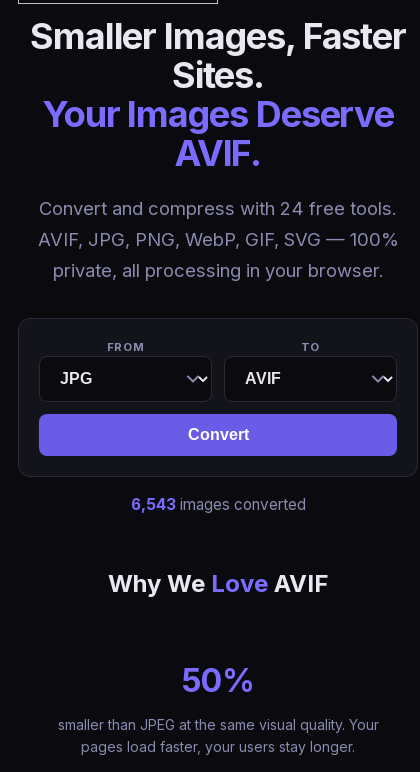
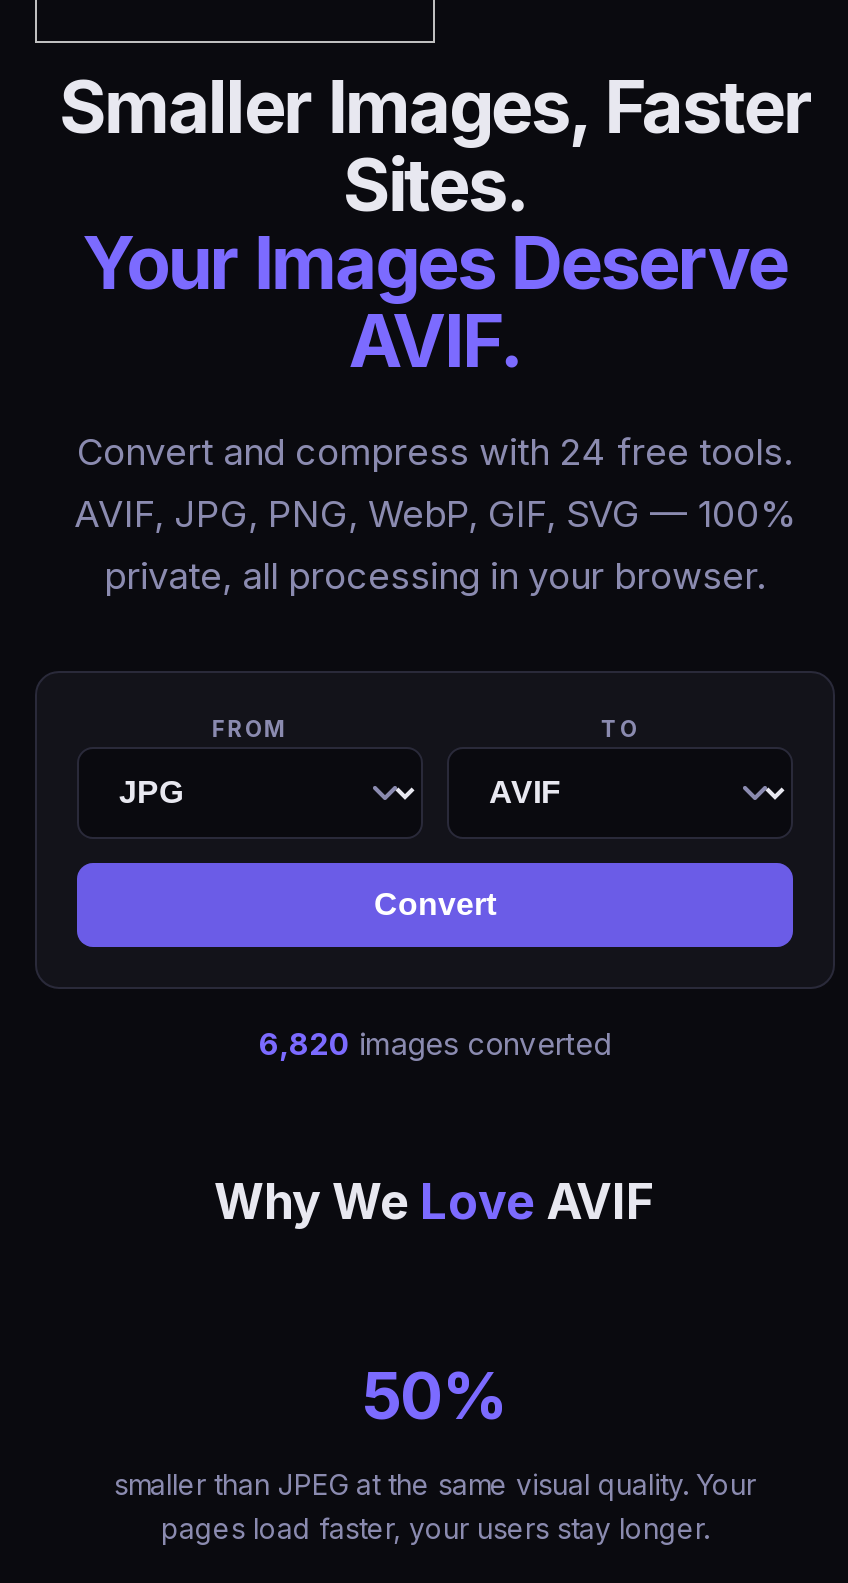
[130,495,305,514] 6,543 images converted -> [259,1025,611,1063] 6,820 images converted

